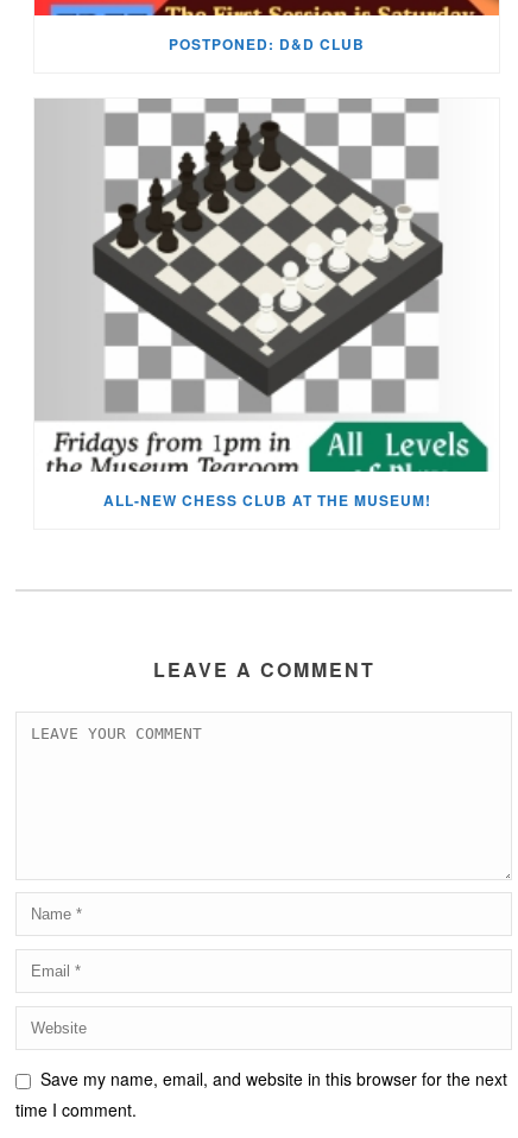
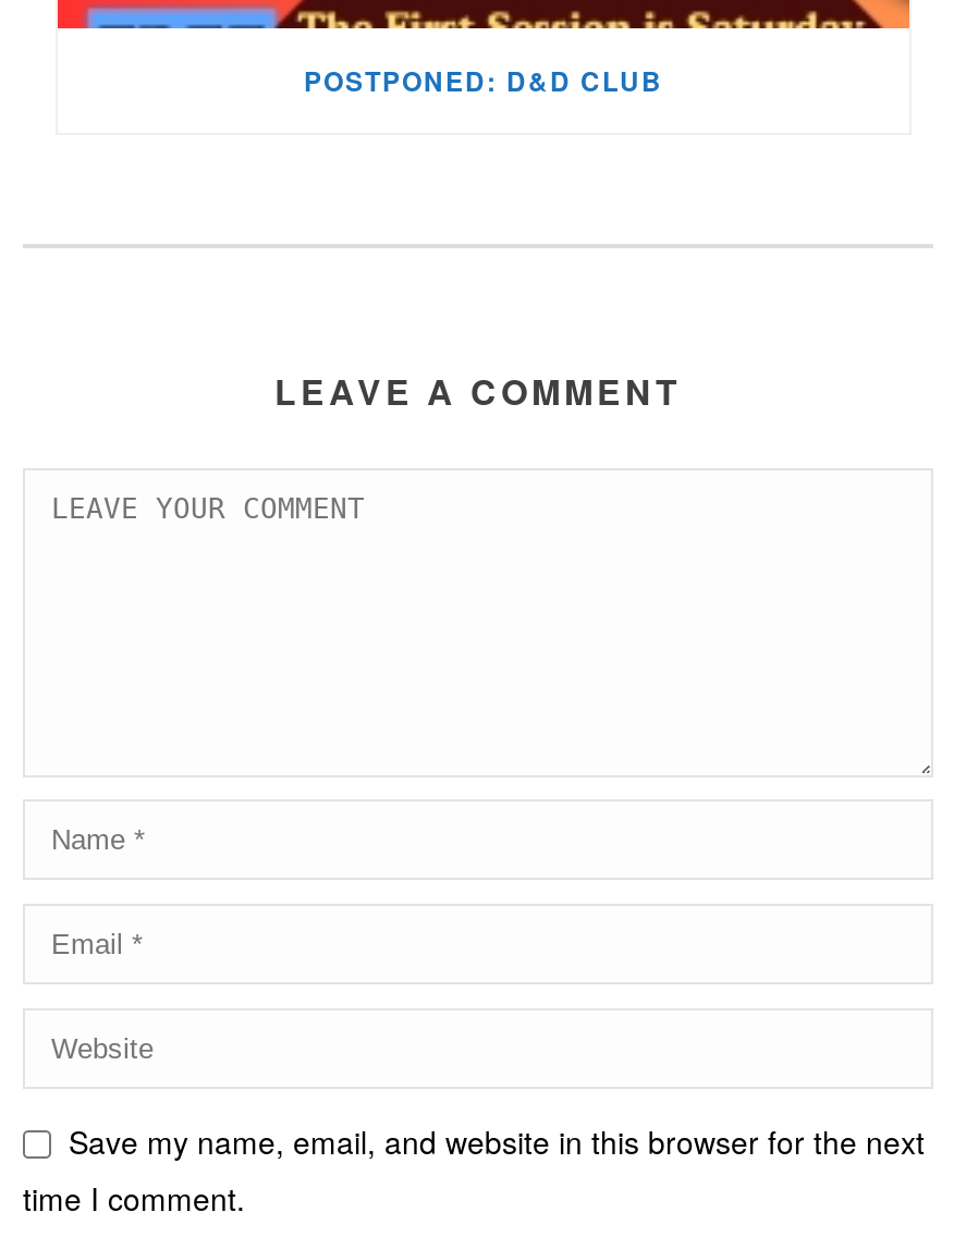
[34,97,489,511] [image] | ALL-NEW CHESS CLUB AT THE MUSEUM! -> none

